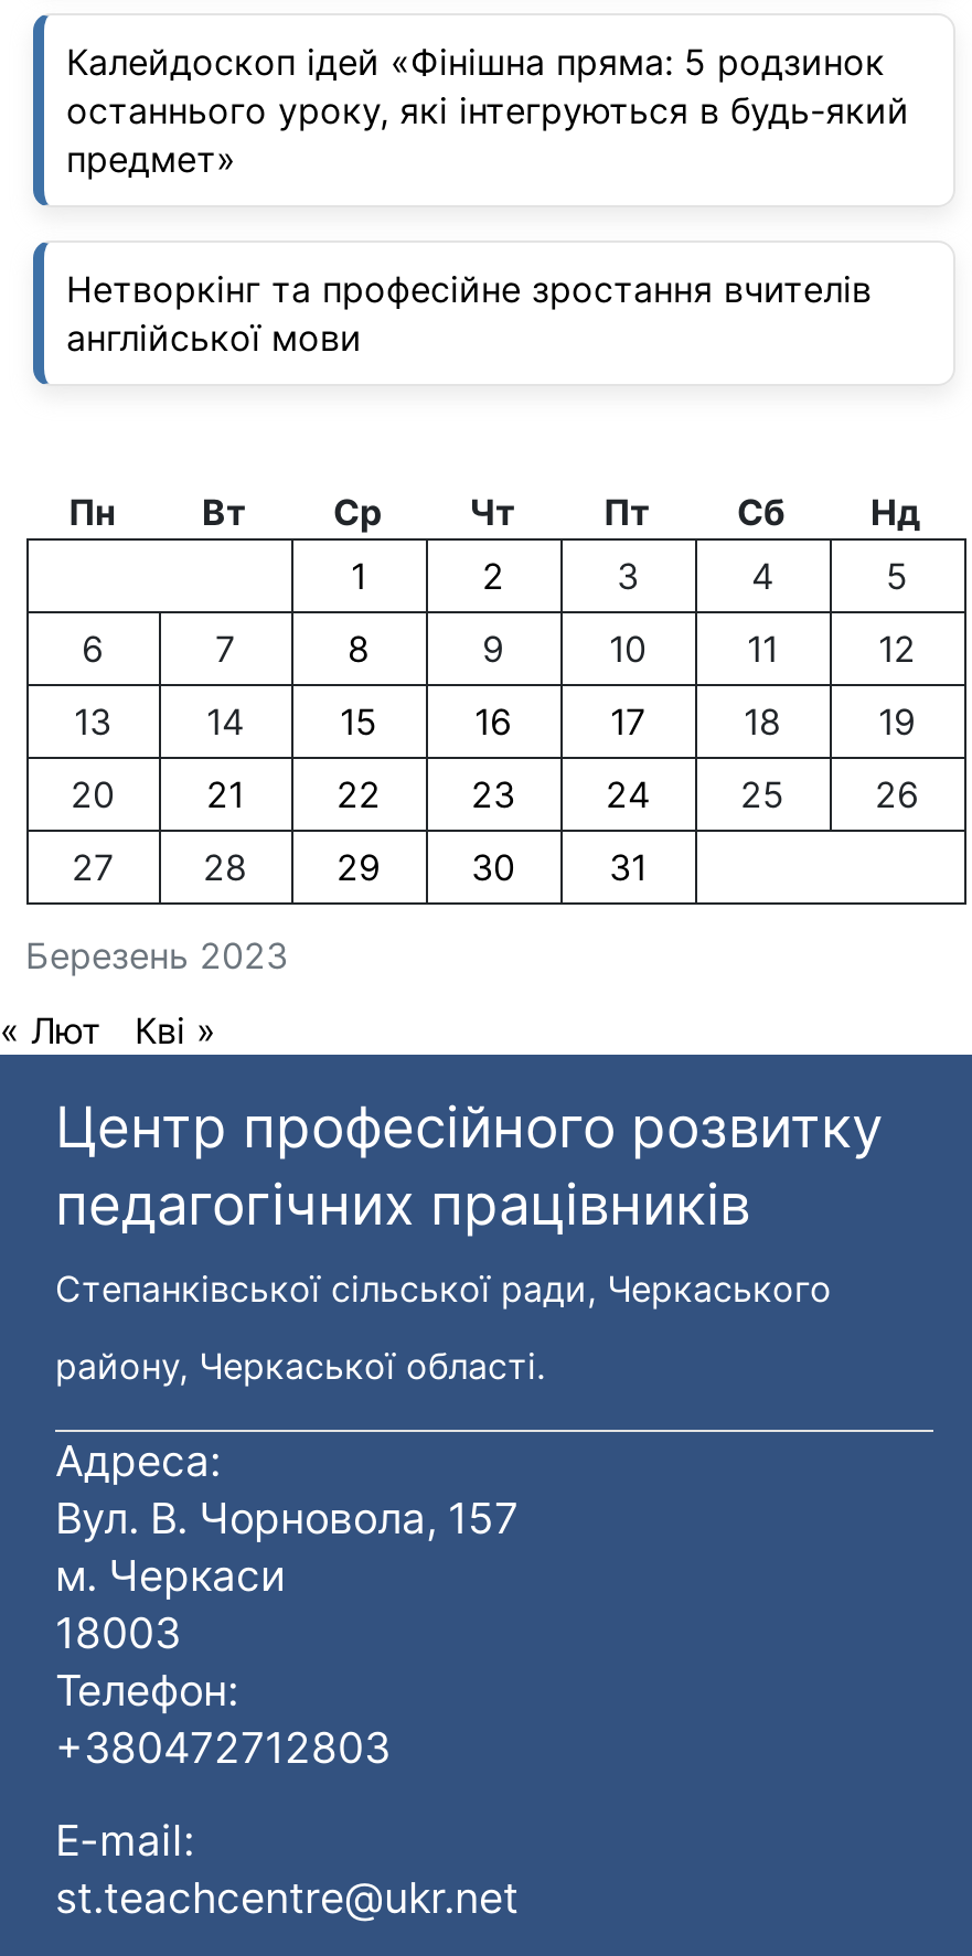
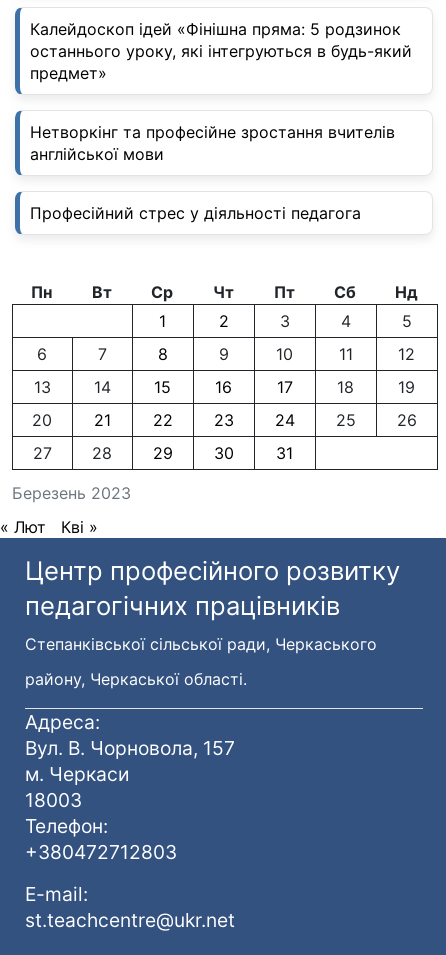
none -> [30,203,361,223] Професійний стрес у діяльності педагога

